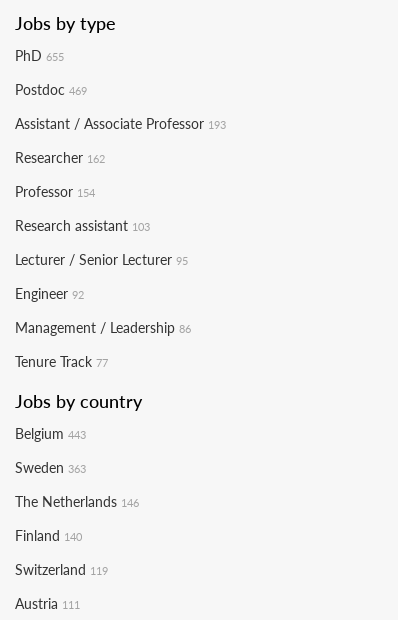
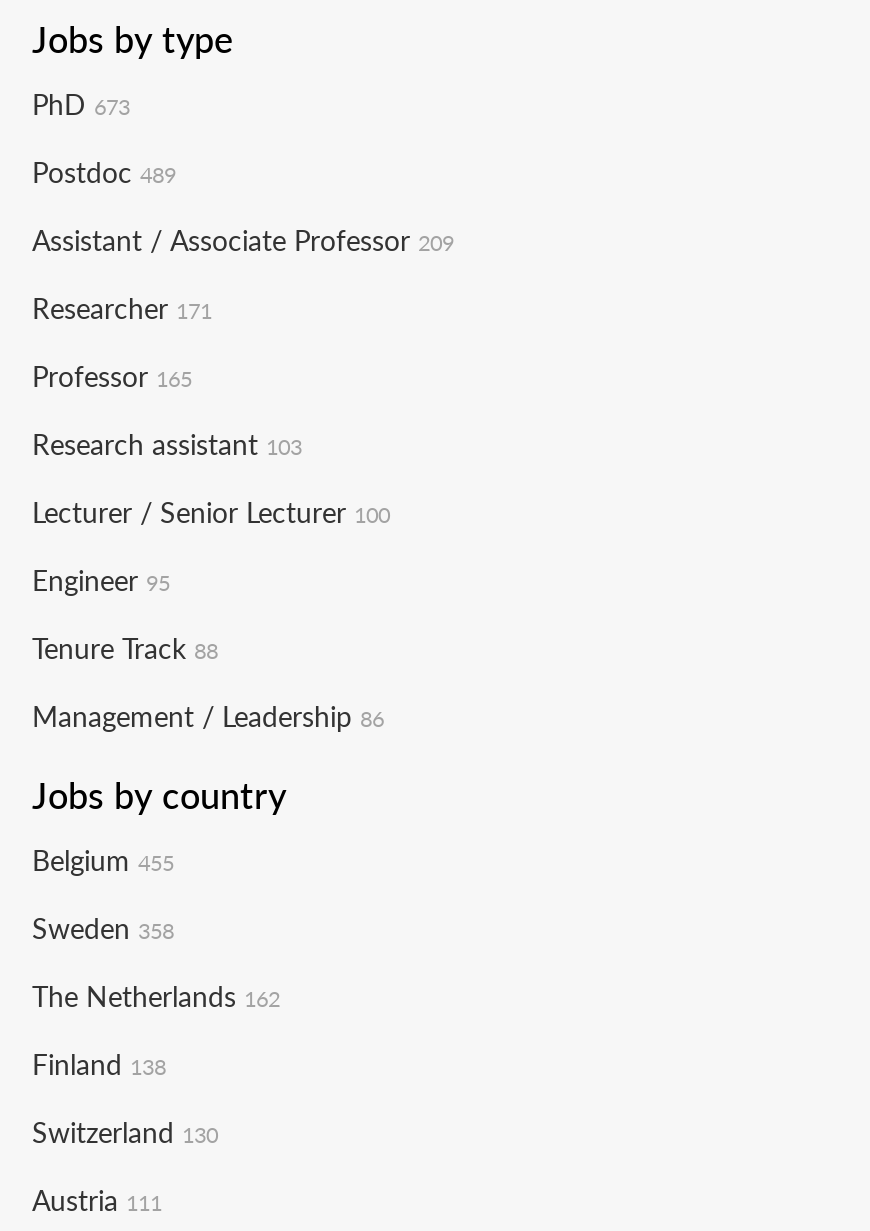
[15,45,64,65] PhD 655 -> [32,83,130,123] PhD 673
[15,79,87,99] Postdoc 469 -> [32,151,176,191] Postdoc 489
[15,113,226,133] Assistant / Associate Professor 193 -> [32,219,454,259] Assistant / Associate Professor 209
[15,147,105,167] Researcher 162 -> [32,287,212,327] Researcher 171
[15,181,95,201] Professor 154 -> [32,355,192,395] Professor 165
[15,249,188,303] Lecturer / Senior Lecturer 95 | Engineer 92 -> [32,491,390,667] Lecturer / Senior Lecturer 100 | Engineer 95 | Tenure Track 88
moved [15,317,191,337] -> [32,695,384,735]: Management / Leadership 86
[15,351,108,371] Tenure Track 77 -> none
[15,423,86,443] Belgium 443 -> [32,839,174,879] Belgium 455
[15,457,86,477] Sweden 363 -> [32,907,174,947] Sweden 358
[15,491,139,511] The Netherlands 146 -> [32,975,280,1015] The Netherlands 162
[15,525,82,545] Finland 140 -> [32,1043,166,1083] Finland 138
[15,559,108,579] Switzerland 119 -> [32,1111,218,1151] Switzerland 130

